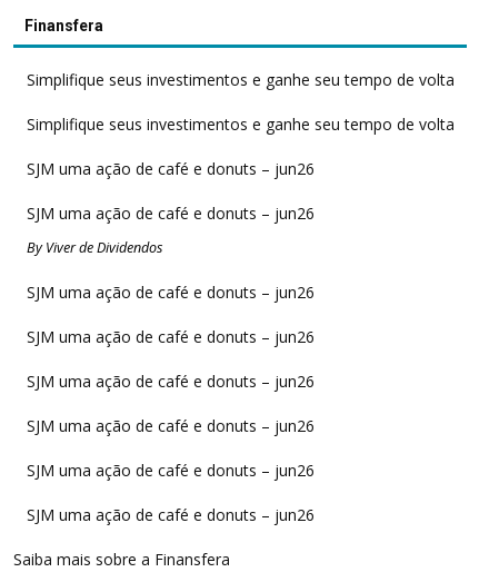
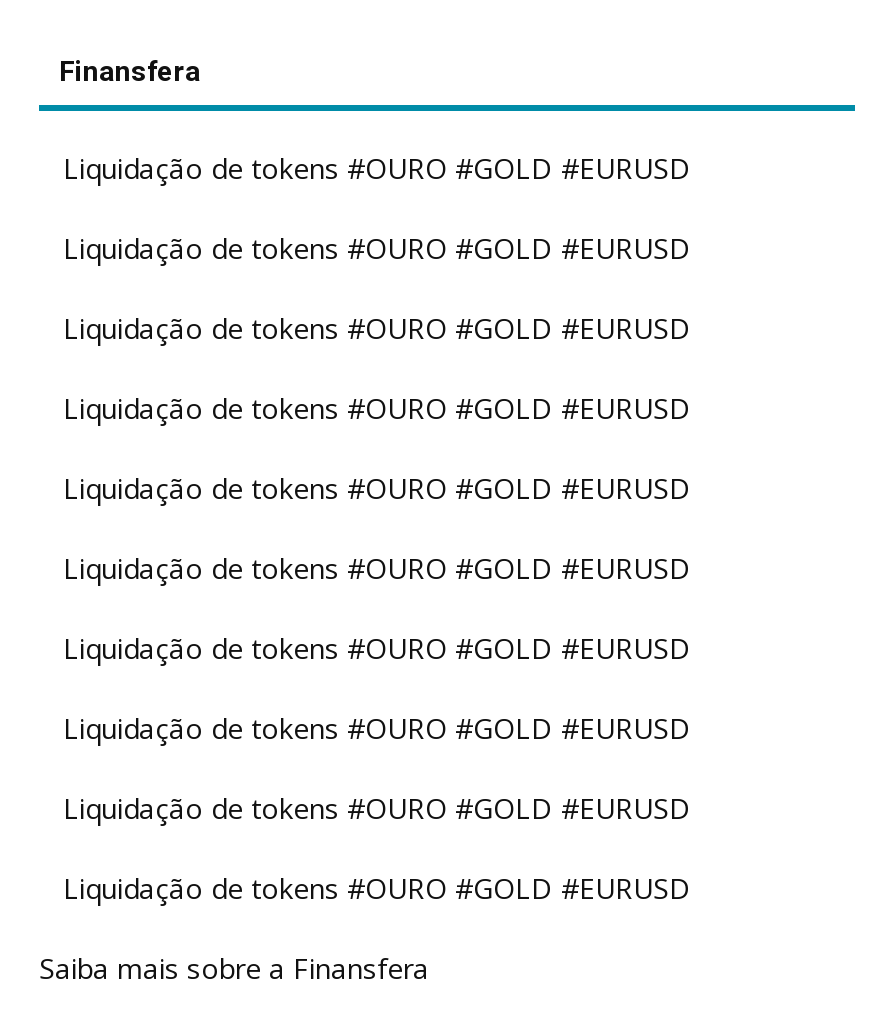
[27,69,455,525] Simplifique seus investimentos e ganhe seu tempo de volta | Simplifique seus investimentos e ganhe seu tempo de volta | SJM uma ação de café e donuts – jun26 | SJM uma ação de café e donuts – jun26 | By Viver de Dividendos | SJM uma ação de café e donuts – jun26 | SJM uma ação de café e donuts – jun26 | SJM uma ação de café e donuts – jun26 | SJM uma ação de café e donuts – jun26 | SJM uma ação de café e donuts – jun26 | SJM uma ação de café e donuts – jun26 -> [63,149,691,907] Liquidação de tokens #OURO #GOLD #EURUSD | Liquidação de tokens #OURO #GOLD #EURUSD | Liquidação de tokens #OURO #GOLD #EURUSD | Liquidação de tokens #OURO #GOLD #EURUSD | Liquidação de tokens #OURO #GOLD #EURUSD | Liquidação de tokens #OURO #GOLD #EURUSD | Liquidação de tokens #OURO #GOLD #EURUSD | Liquidação de tokens #OURO #GOLD #EURUSD | Liquidação de tokens #OURO #GOLD #EURUSD | Liquidação de tokens #OURO #GOLD #EURUSD

